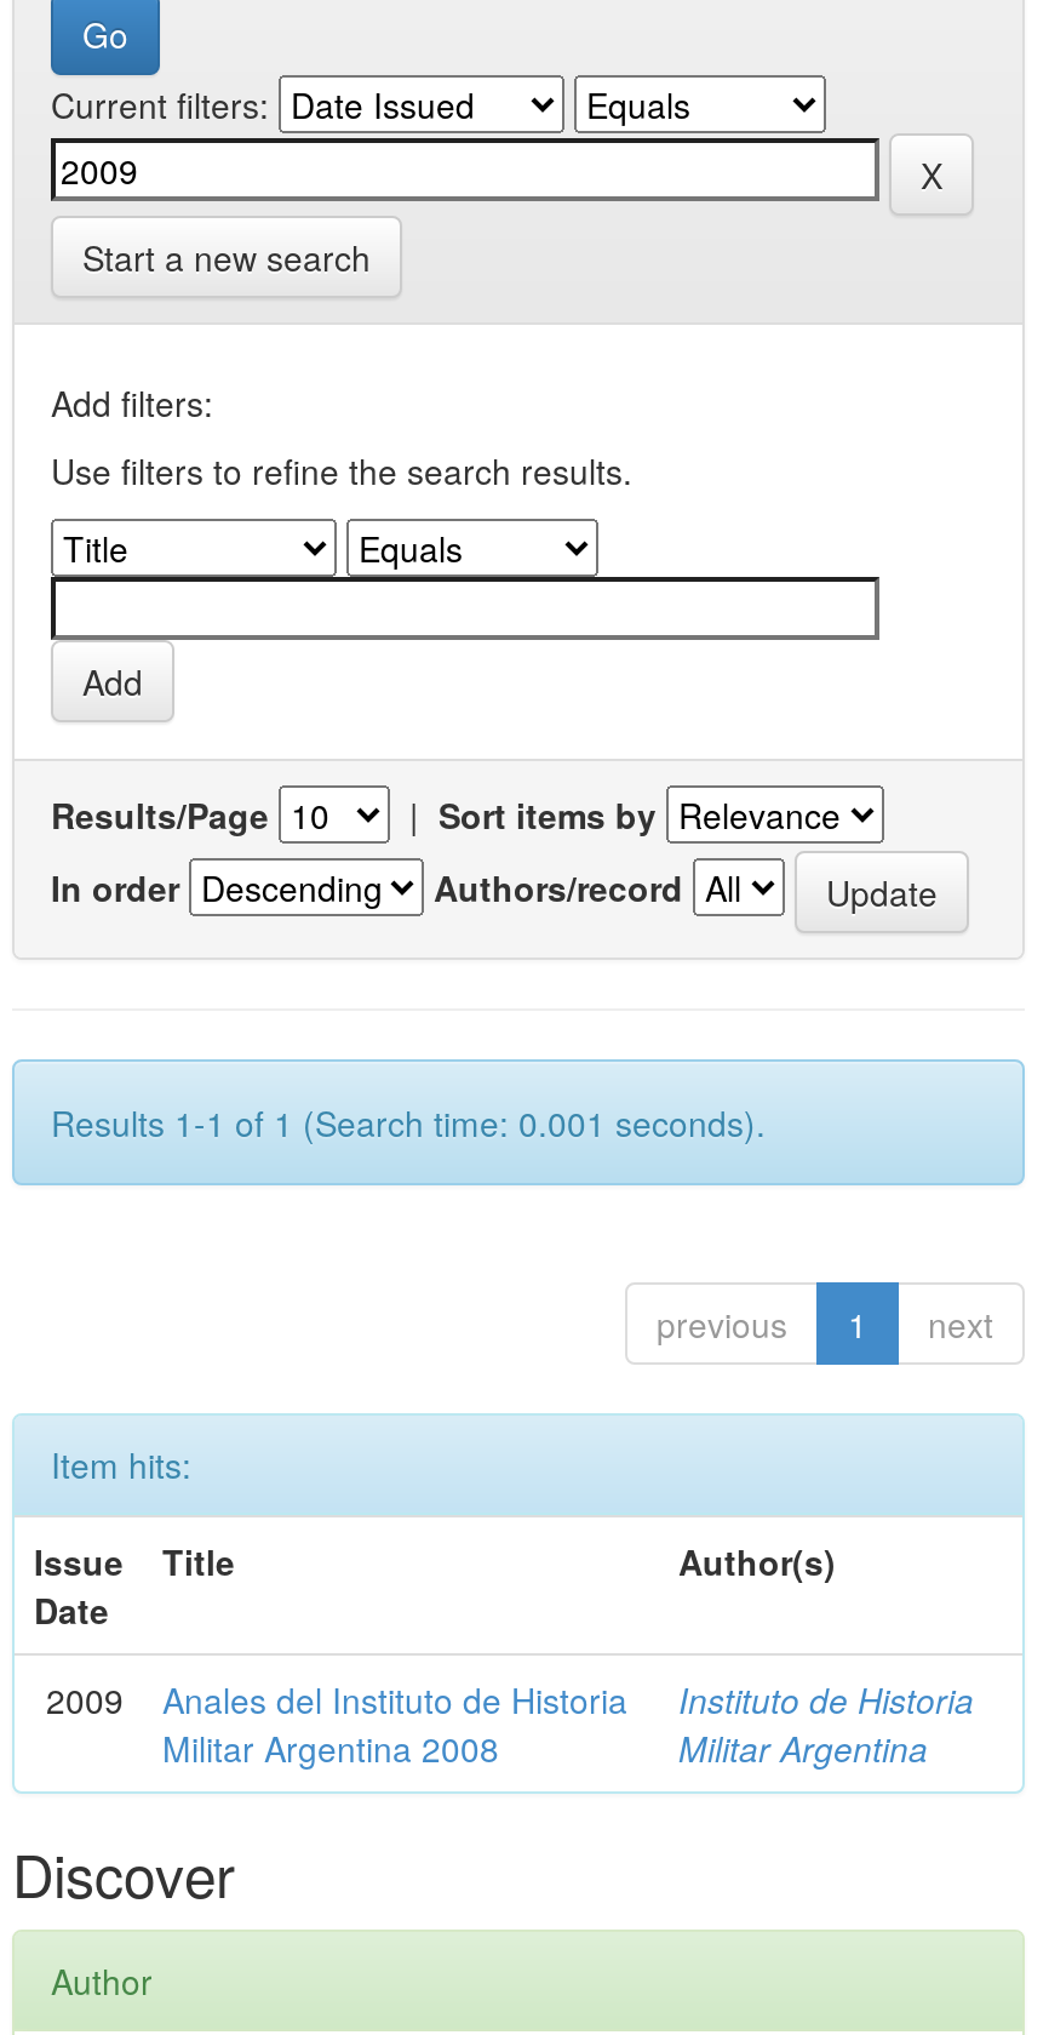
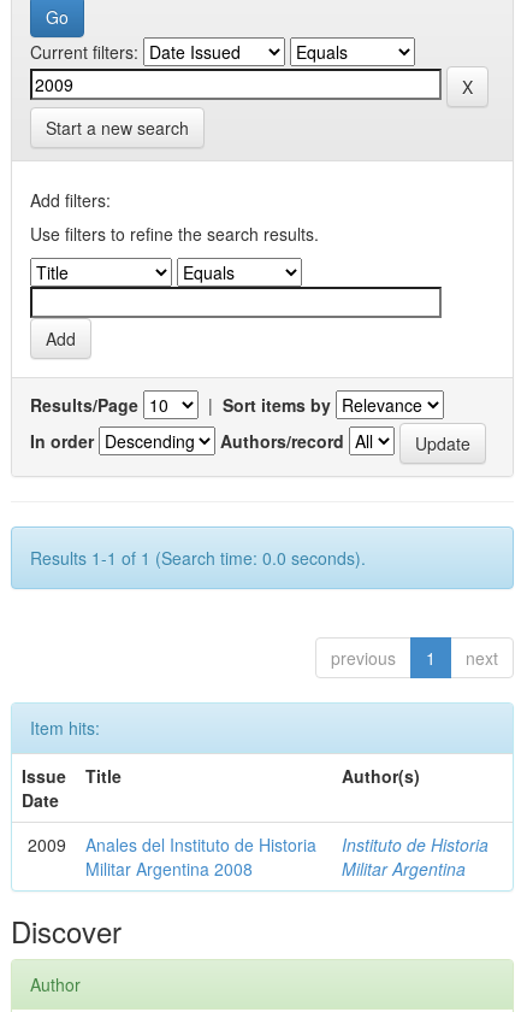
[51,1098,766,1147] Results 1-1 of 1 (Search time: 0.001 seconds). -> [30,546,366,570] Results 1-1 of 1 (Search time: 0.0 seconds).

